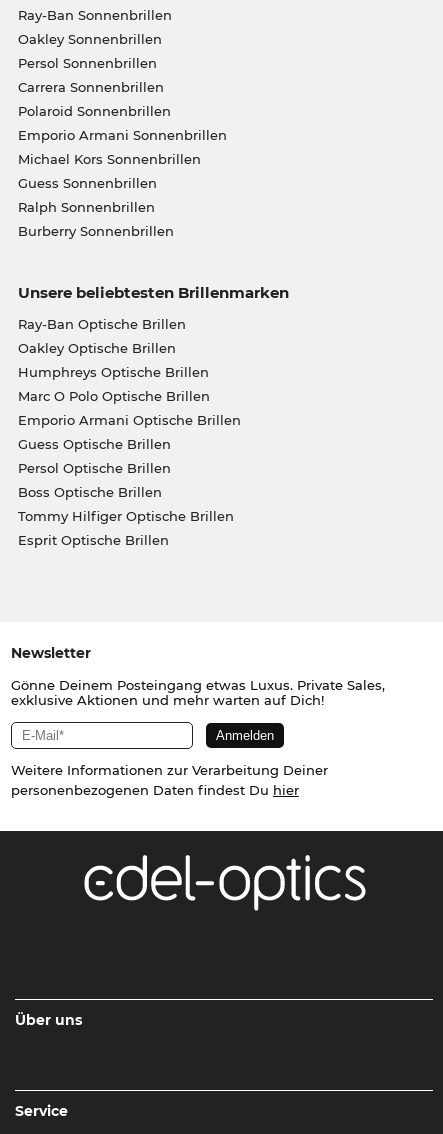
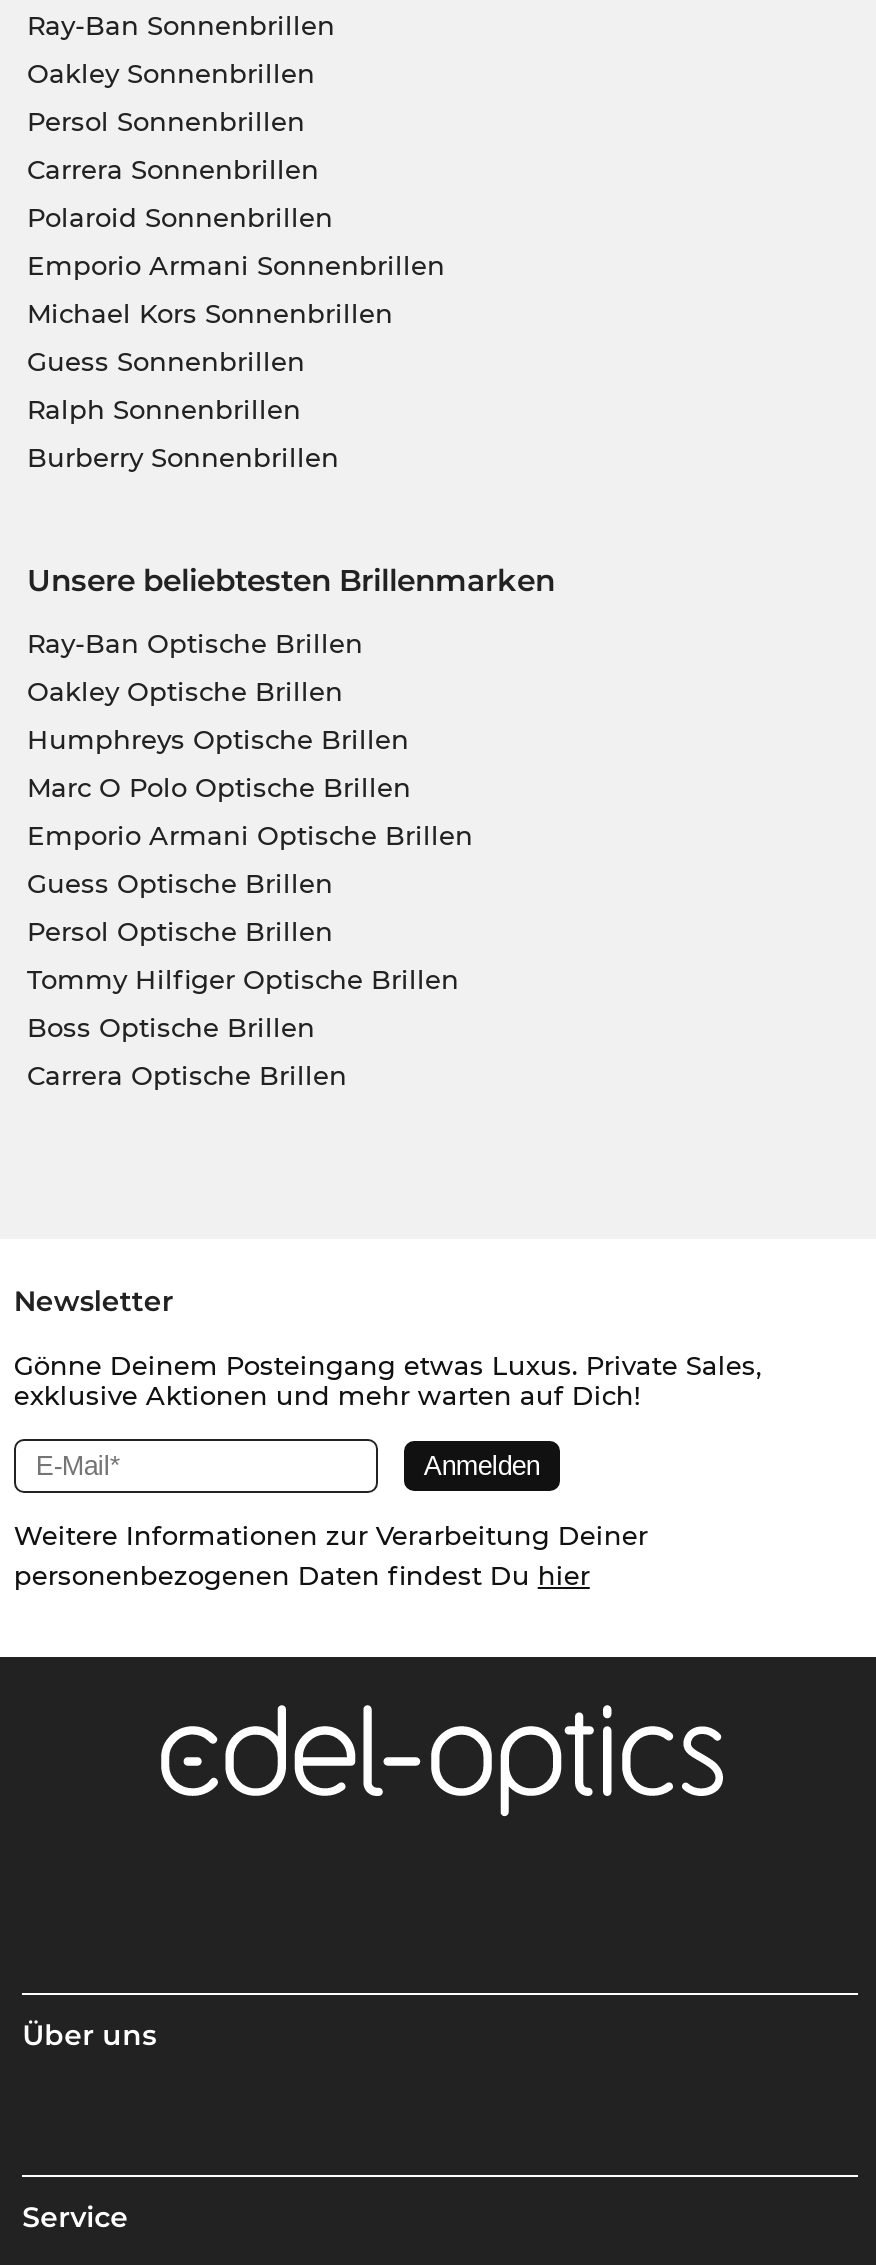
moved [17,484,161,500] -> [27,1012,315,1044]: Boss Optische Brillen
moved [17,508,233,524] -> [27,964,459,996]: Tommy Hilfiger Optische Brillen
[17,532,168,548] Esprit Optische Brillen -> [27,1060,347,1092] Carrera Optische Brillen

